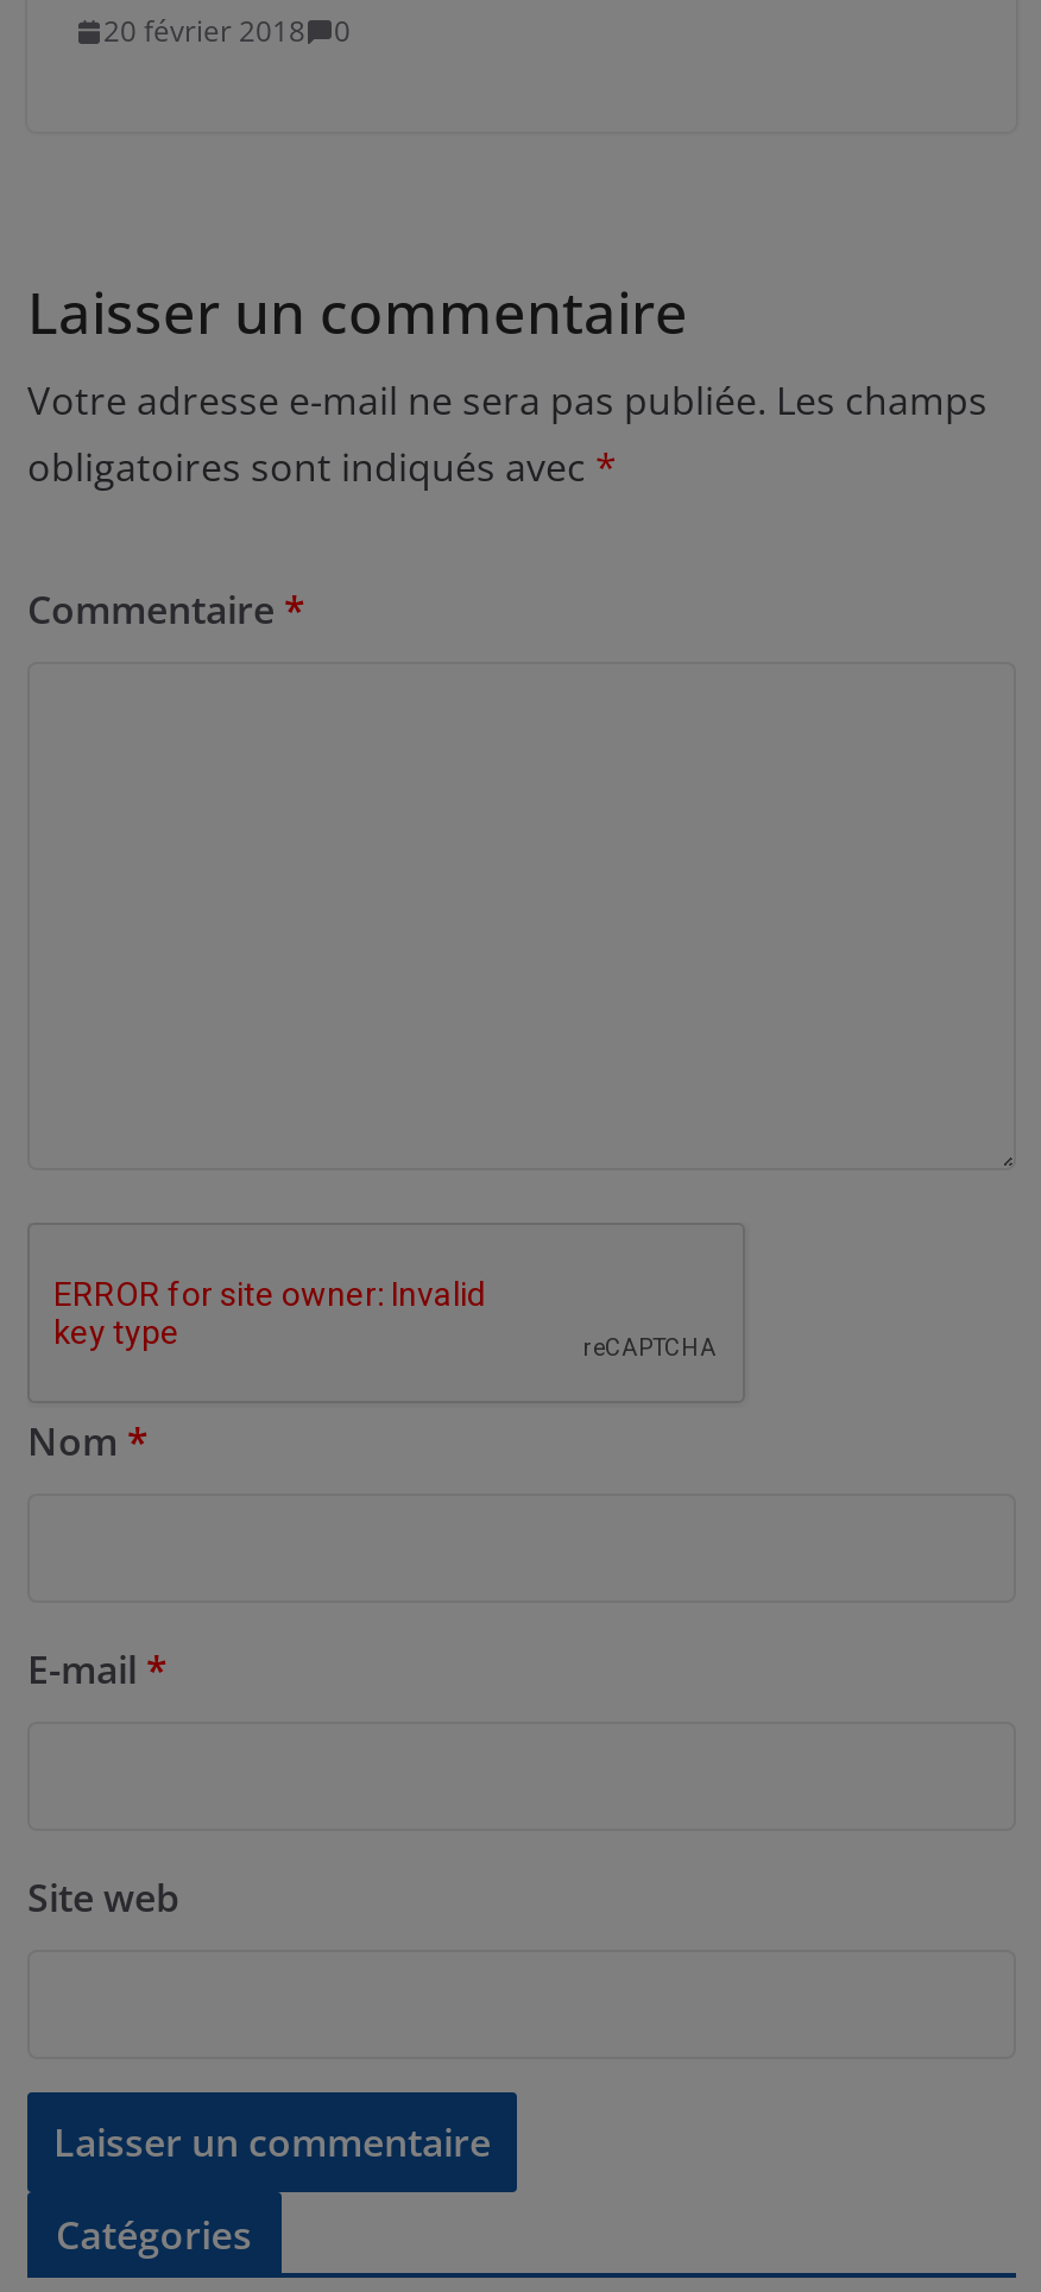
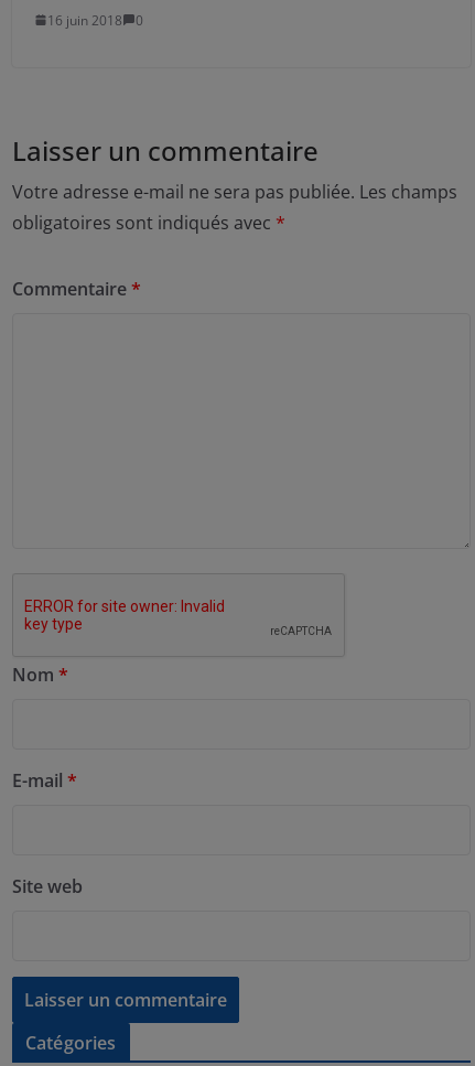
[103,11,351,52] 20 février 2018 0 -> [47,11,143,29] 16 juin 2018 0

